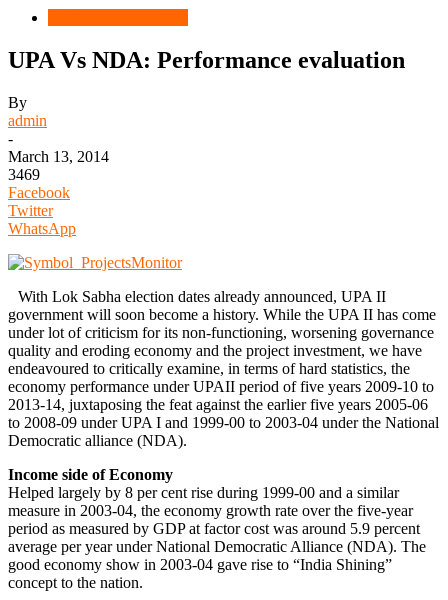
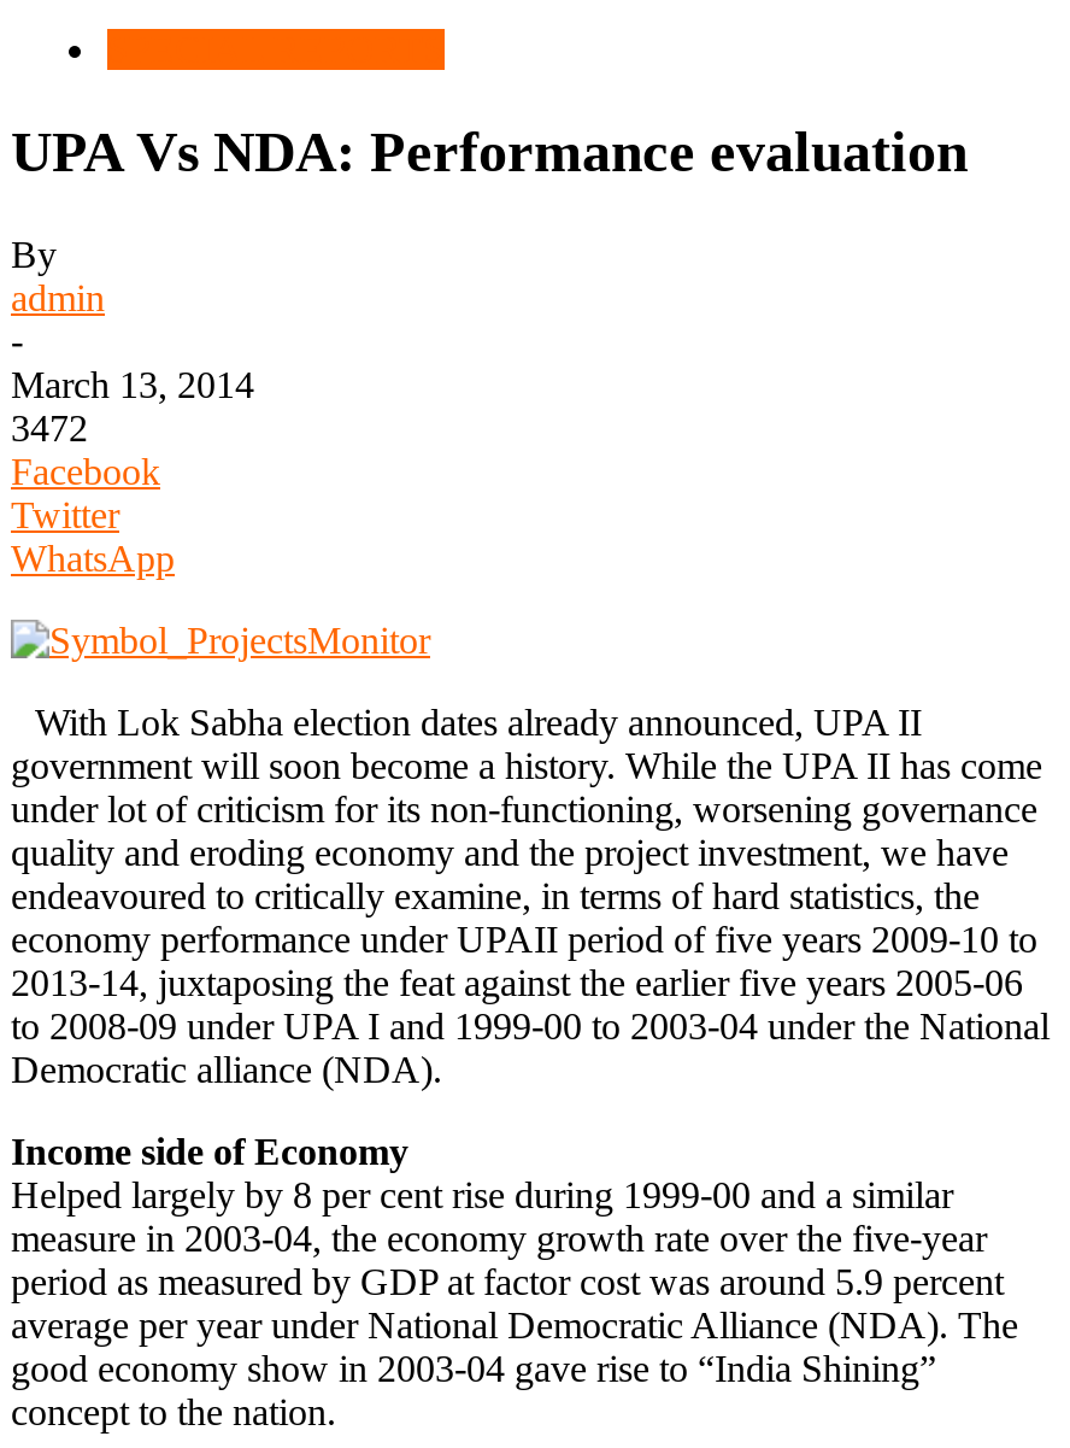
[8,166,40,183] 3469 -> [11,407,88,448] 3472

